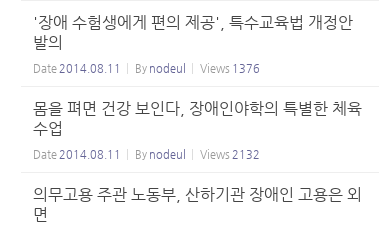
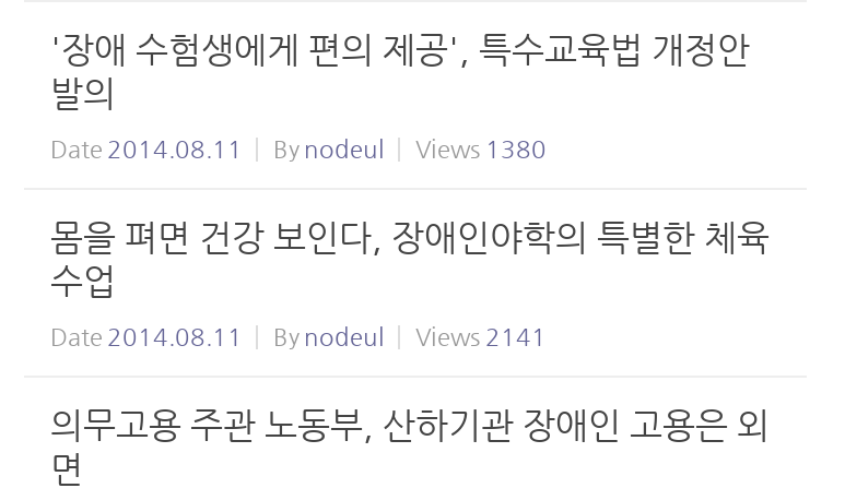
[33,62,260,75] Date 2014.08.11 By nodeul Views 1376 -> [50,135,547,164] Date 2014.08.11 By nodeul Views 1380
[33,148,260,161] Date 2014.08.11 By nodeul Views 2132 -> [50,323,547,352] Date 2014.08.11 By nodeul Views 2141

